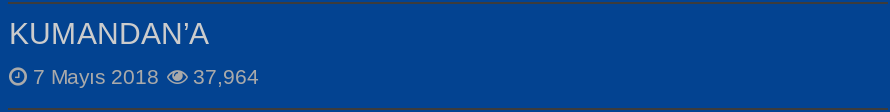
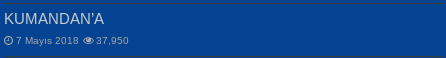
[33,66,259,88] 7 Mayıs 2018 37,964 -> [16,35,129,46] 7 Mayıs 2018 37,950

